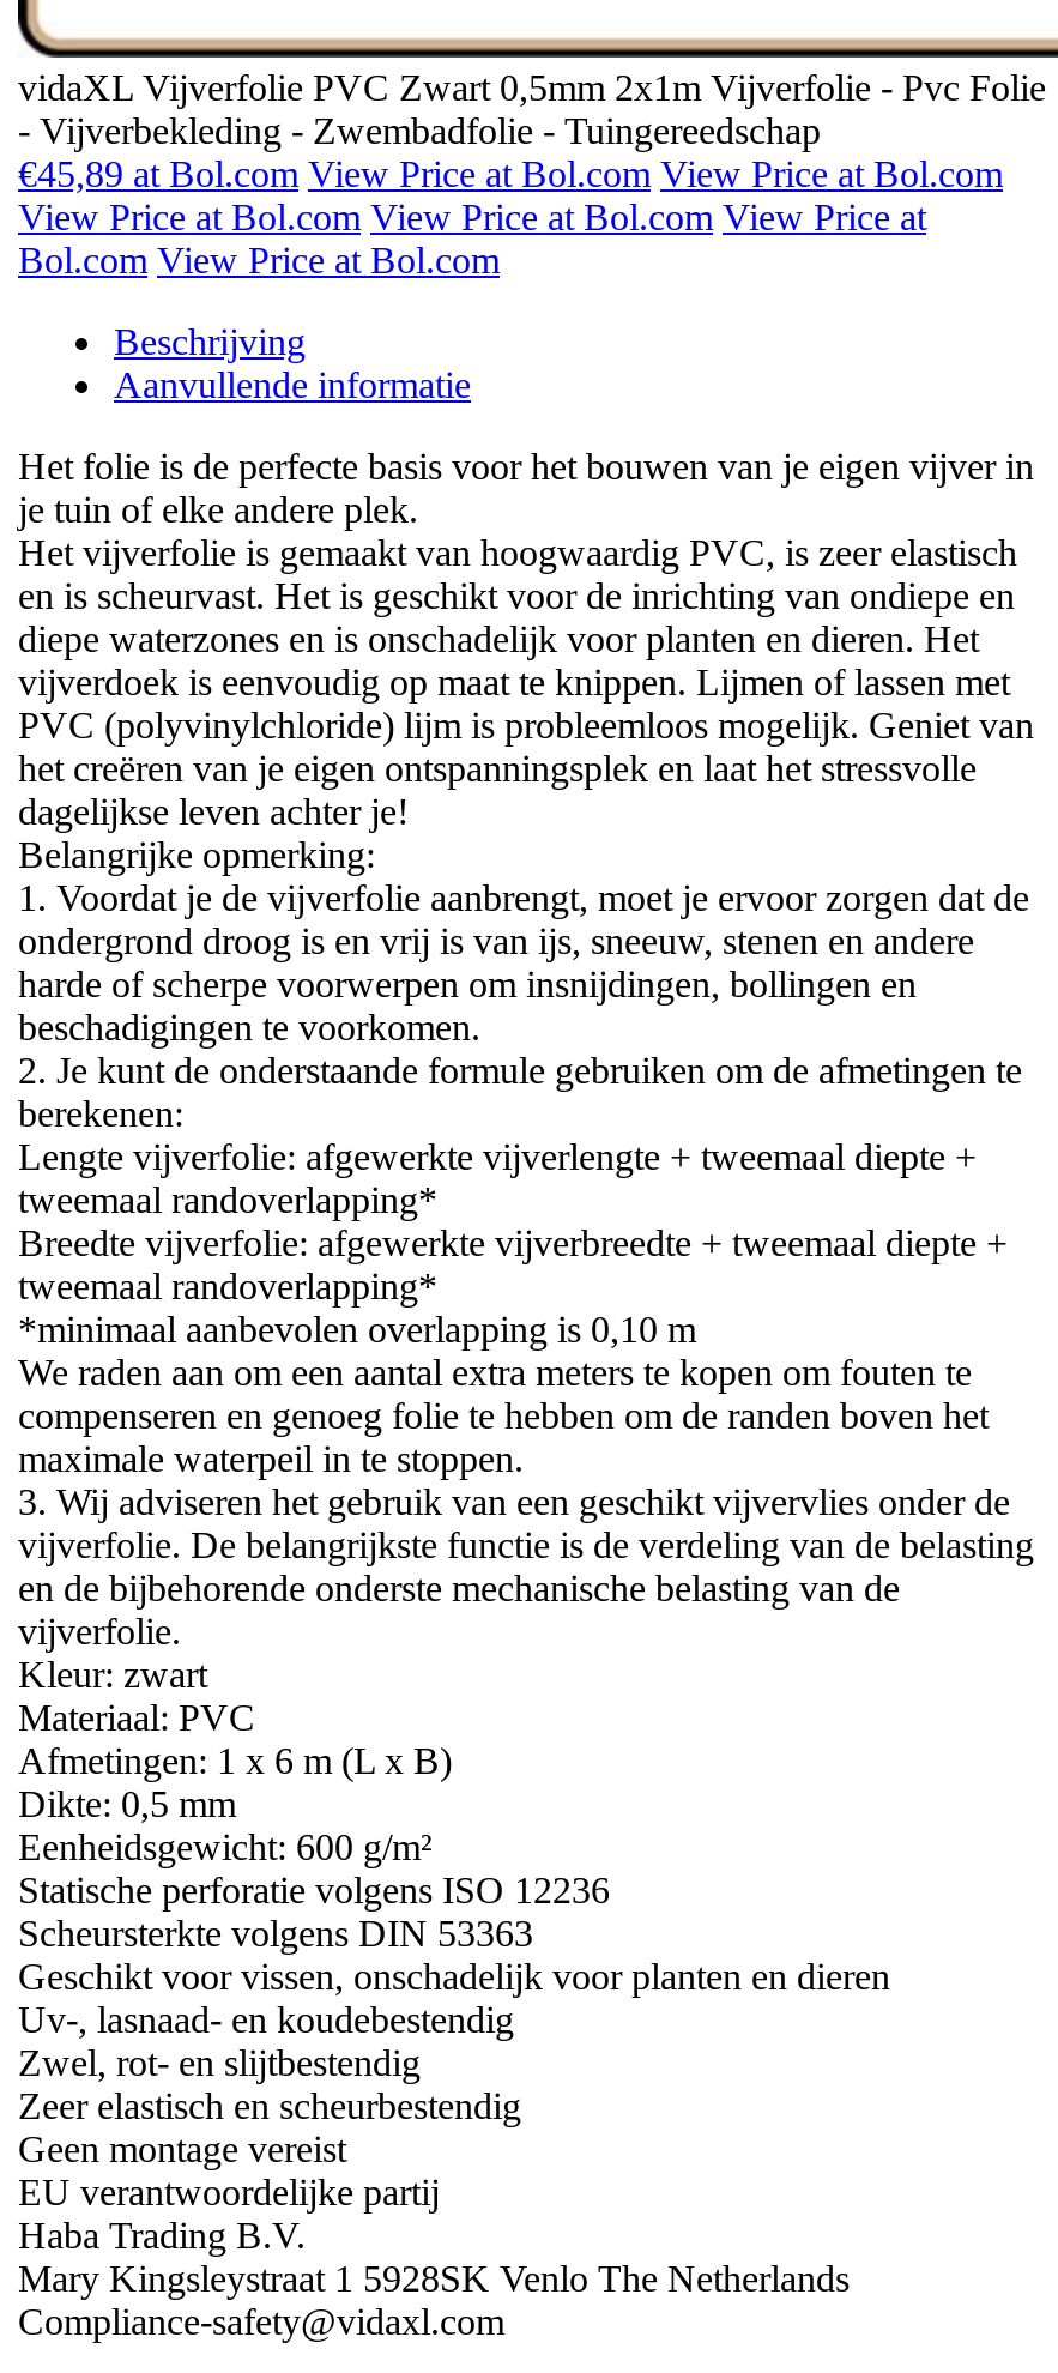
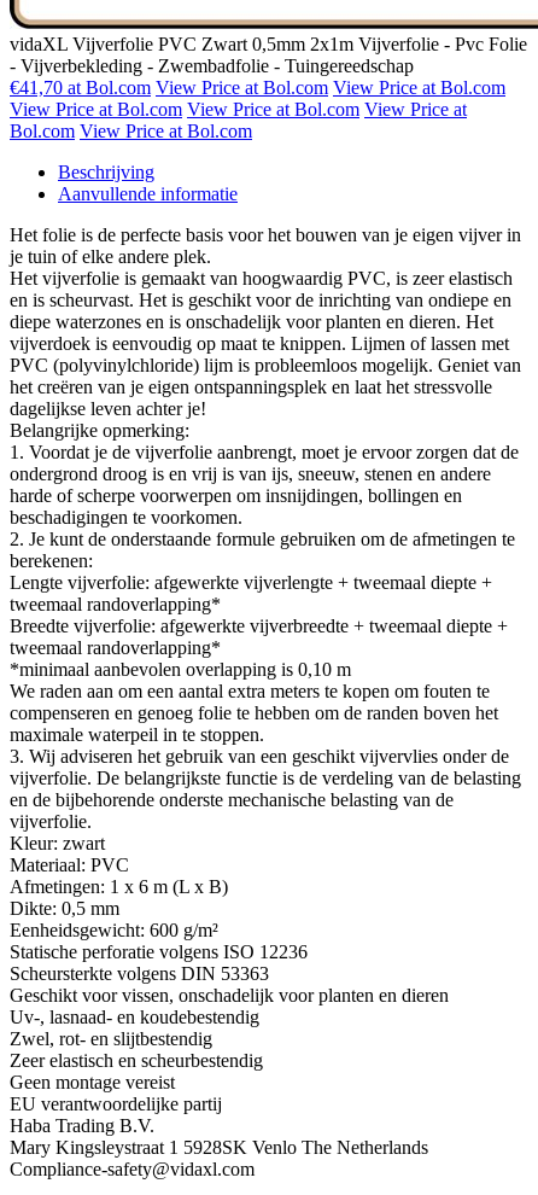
[18,153,1003,194] €45,89 at Bol.com View Price at Bol.com View Price at Bol.com -> [10,77,505,98] €41,70 at Bol.com View Price at Bol.com View Price at Bol.com

